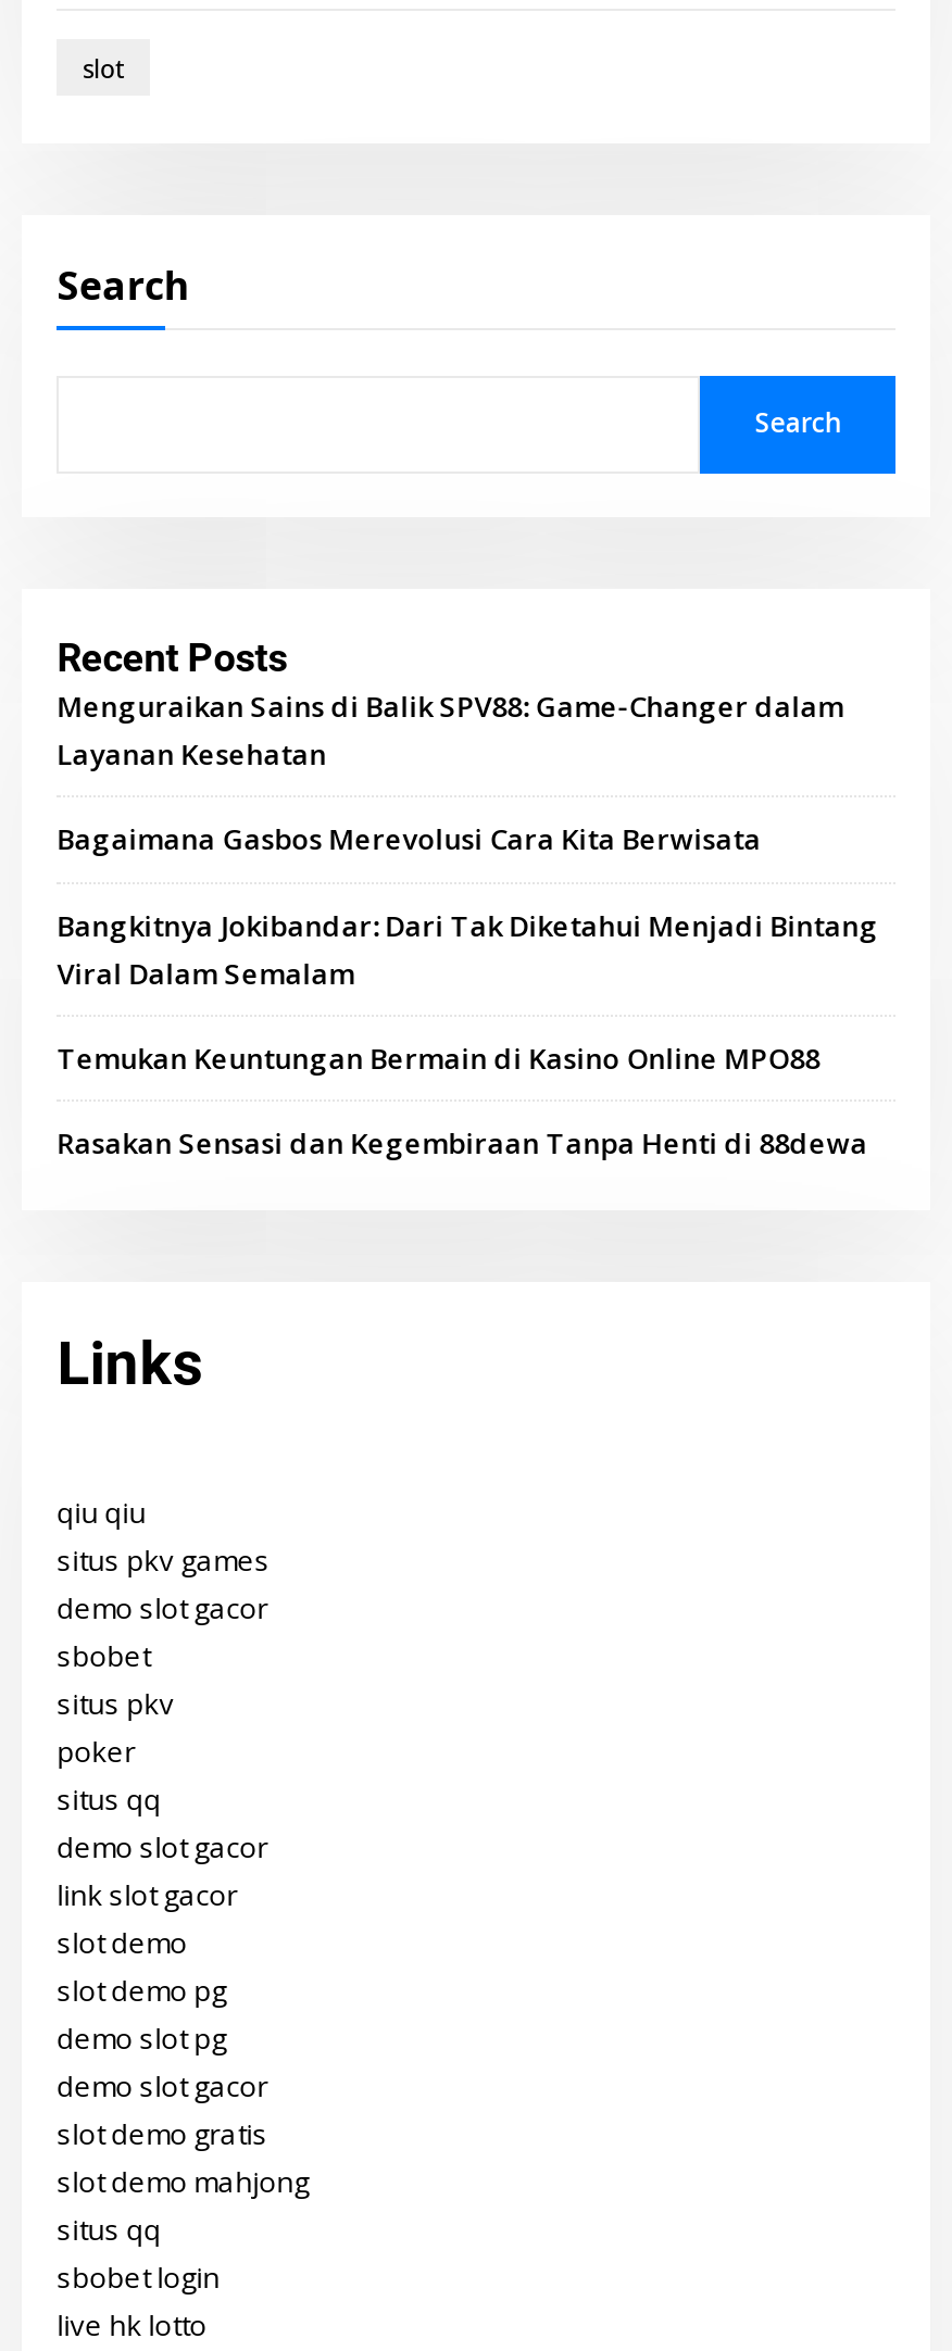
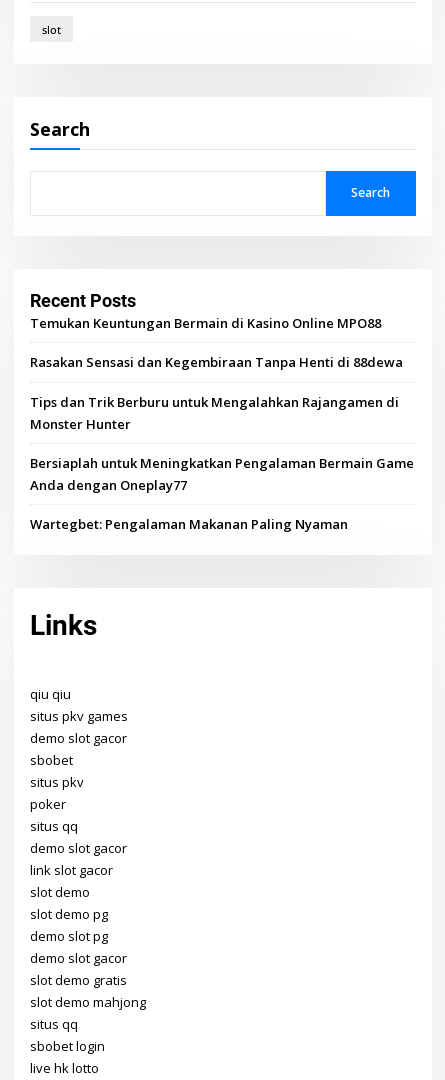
[57,687,879,992] Menguraikan Sains di Balik SPV88: Game-Changer dalam | Layanan Kesehatan | Bagaimana Gasbos Merevolusi Cara Kita Berwisata | Bangkitnya Jokibandar: Dari Tak Diketahui Menjadi Bintang | Viral Dalam Semalam -> none
moved [57,1038,868,1163] -> [30,314,403,371]: Temukan Keuntungan Bermain di Kasino Online MPO88 | Rasakan Sensasi dan Kegembiraan Tanpa Henti di 88dewa
none -> [30,393,414,533] Tips dan Trik Berburu untuk Mengalahkan Rajangamen di | Monster Hunter | Bersiaplah untuk Meningkatkan Pengalaman Bermain Game | Anda dengan Oneplay77 | Wartegbet: Pengalaman Makanan Paling Nyaman

